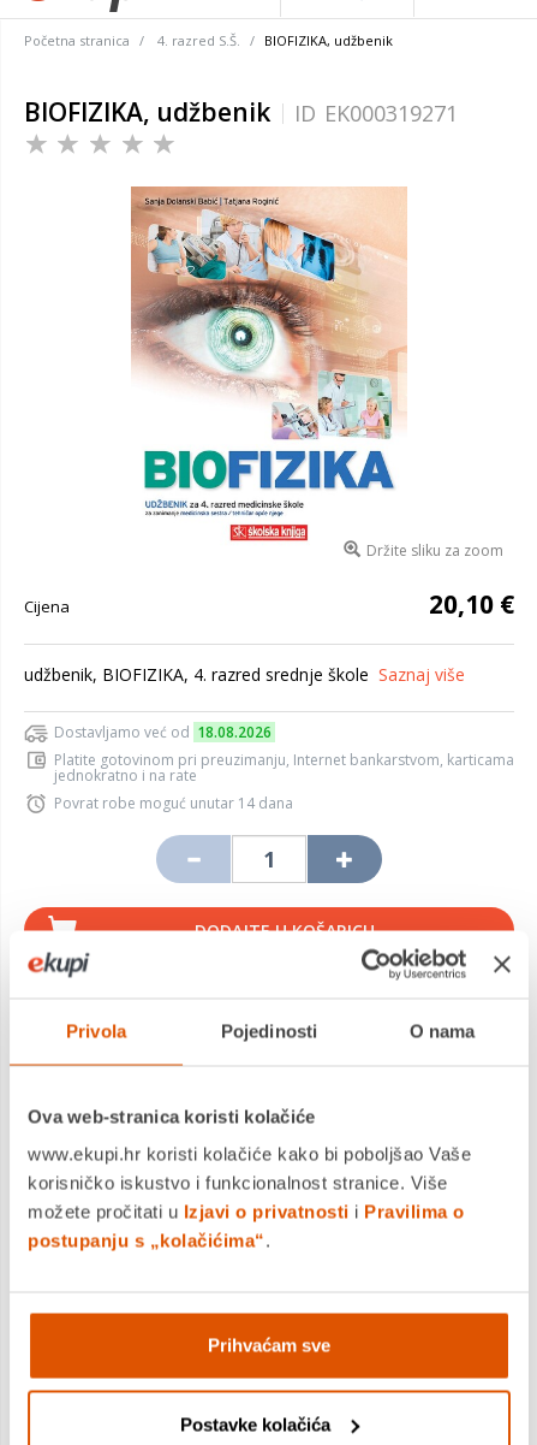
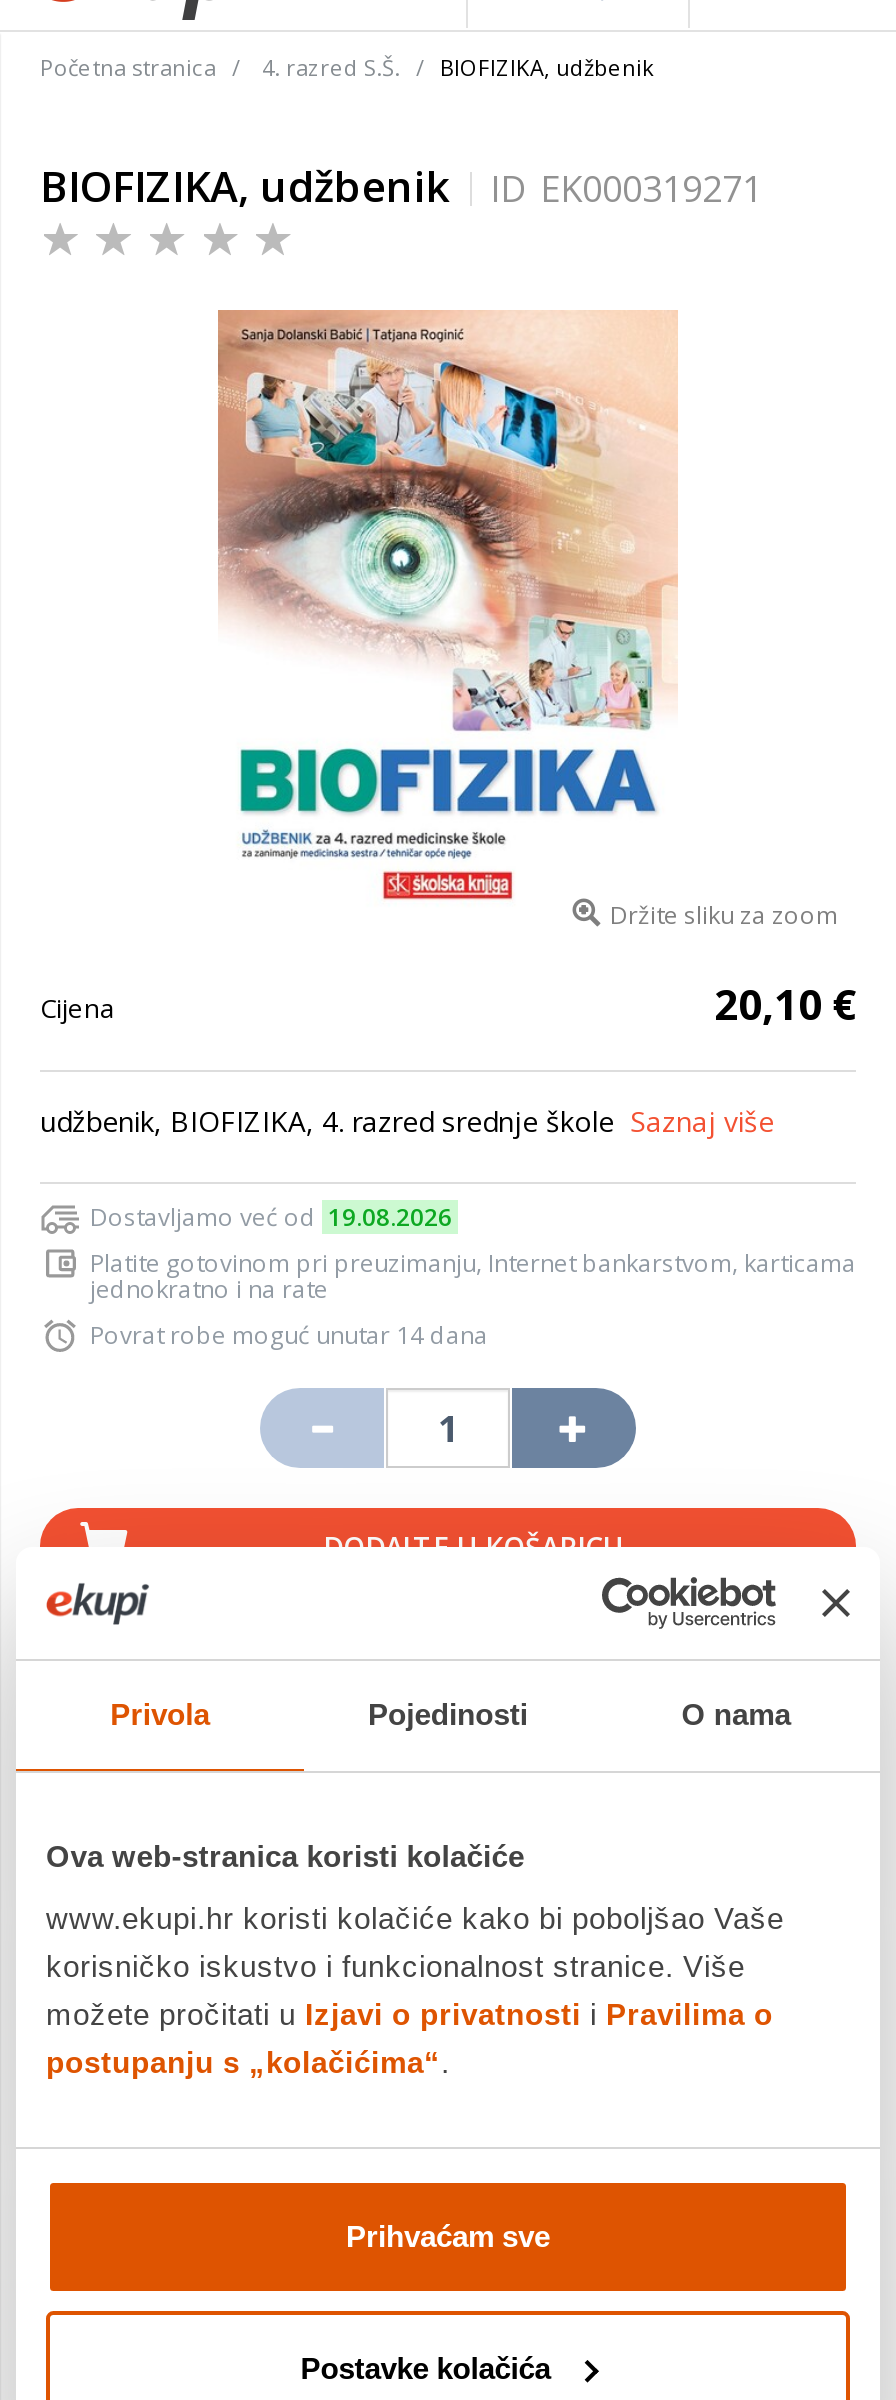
[54,722,272,742] Dostavljamo već od 18.08.2026 -> [90,1200,452,1234] Dostavljamo već od 19.08.2026

